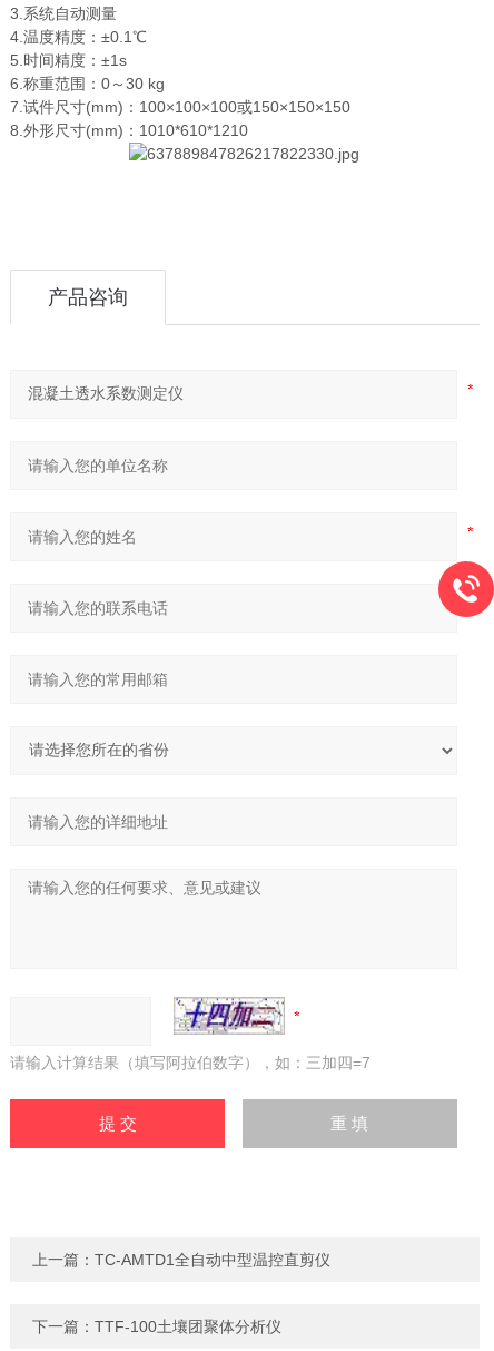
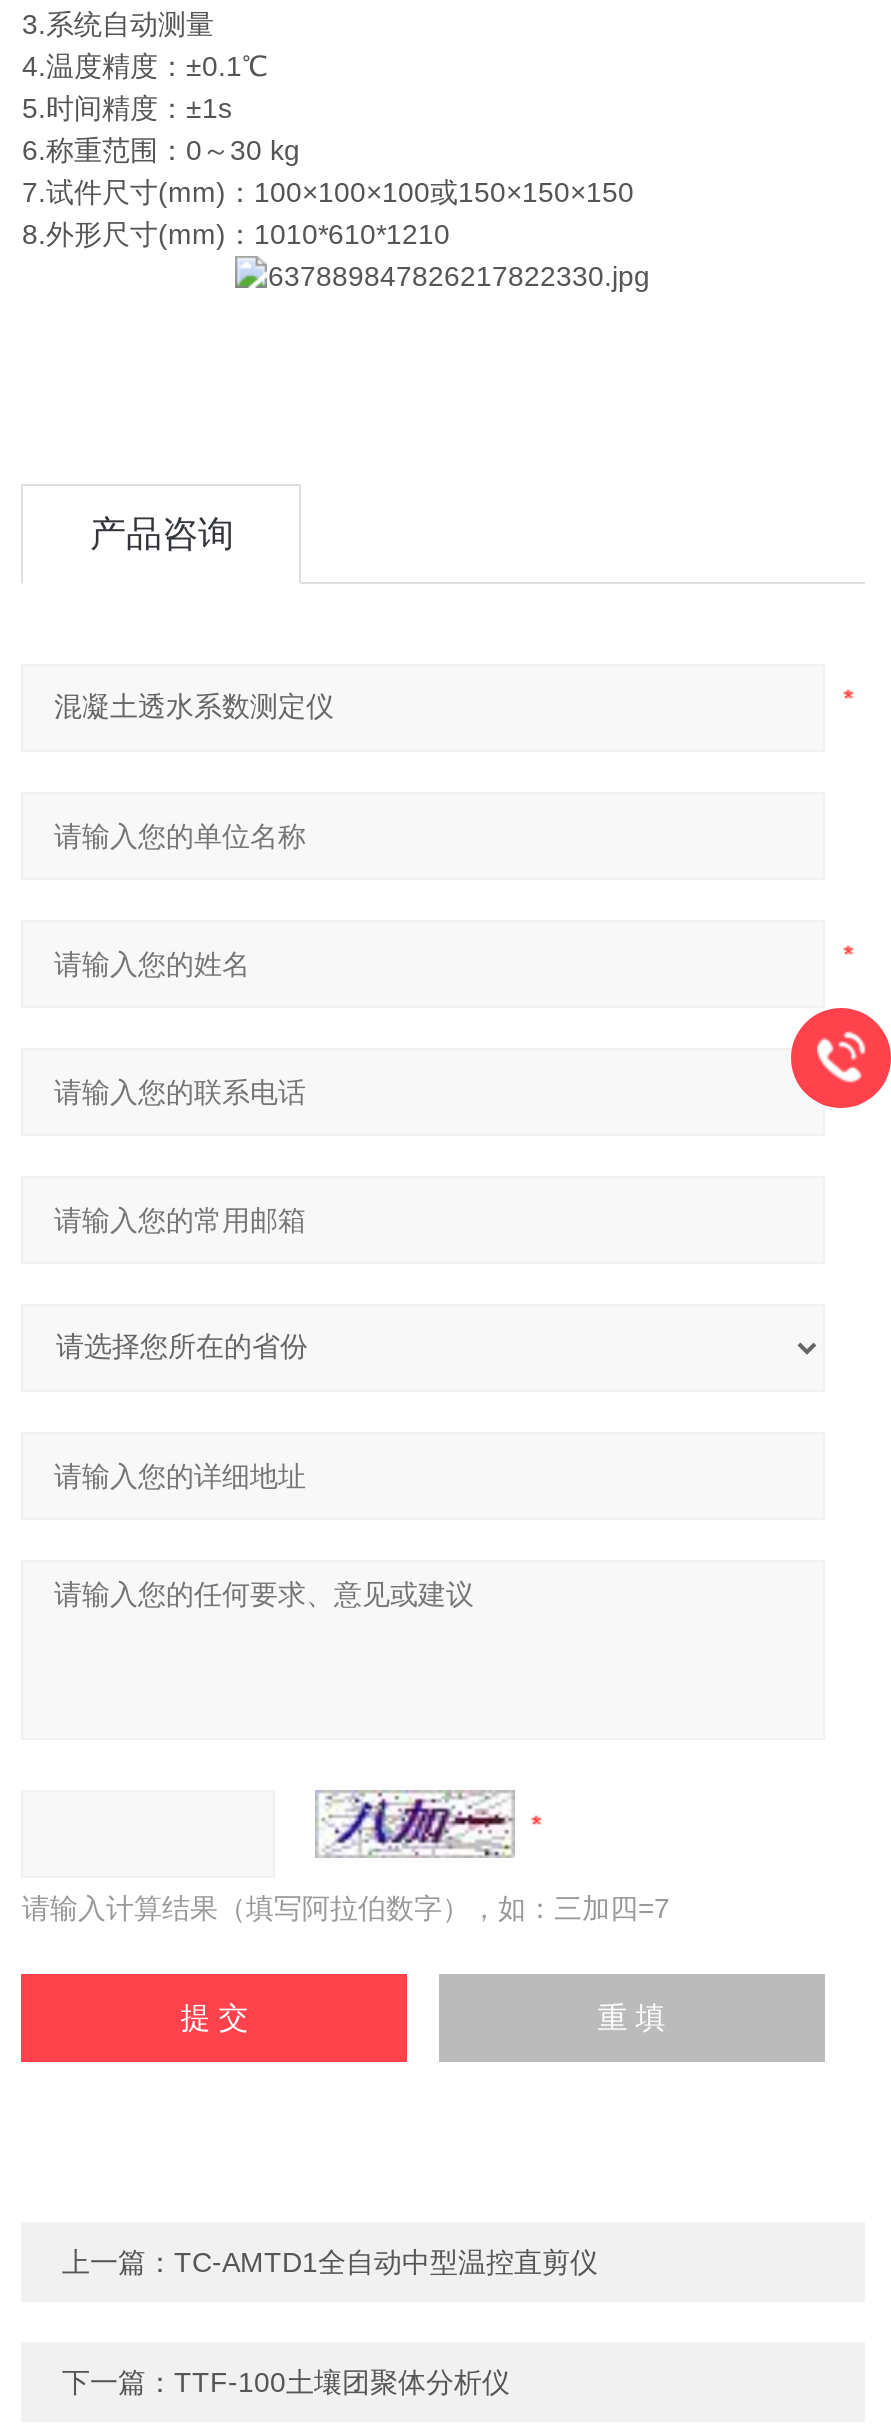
[176,998,284,1034] [image] -> [321,1790,511,1856] [image]

